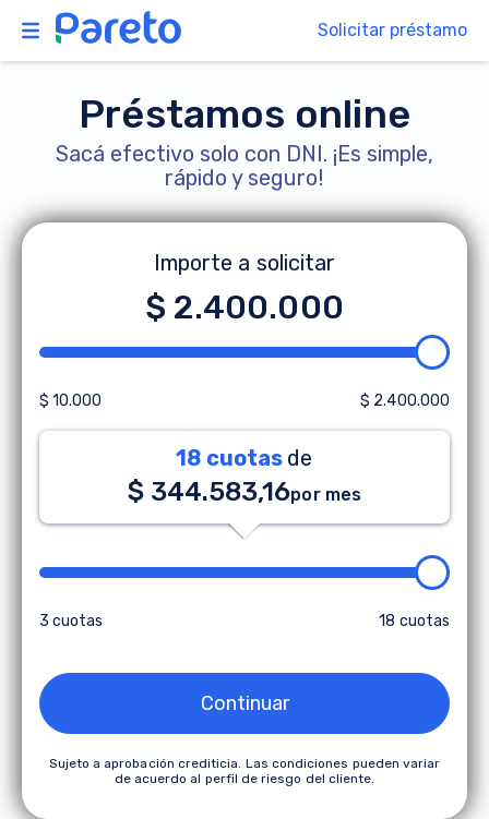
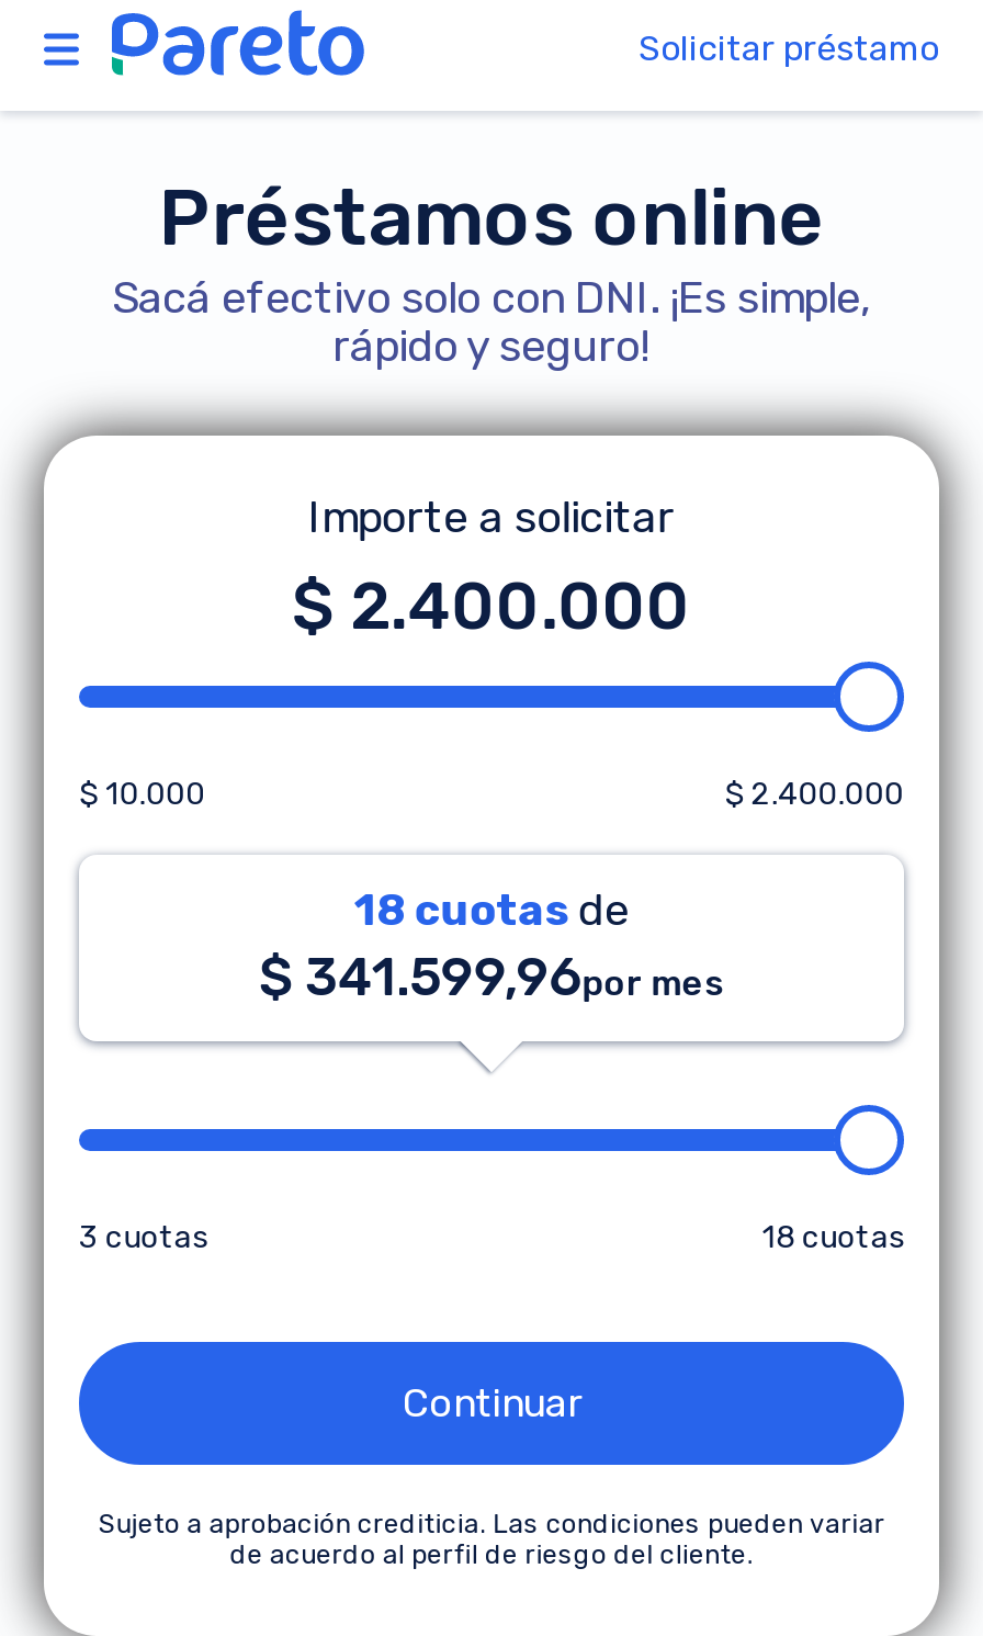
[127,477,361,507] $ 344.583,16por mes -> [258,947,724,1008] $ 341.599,96por mes

